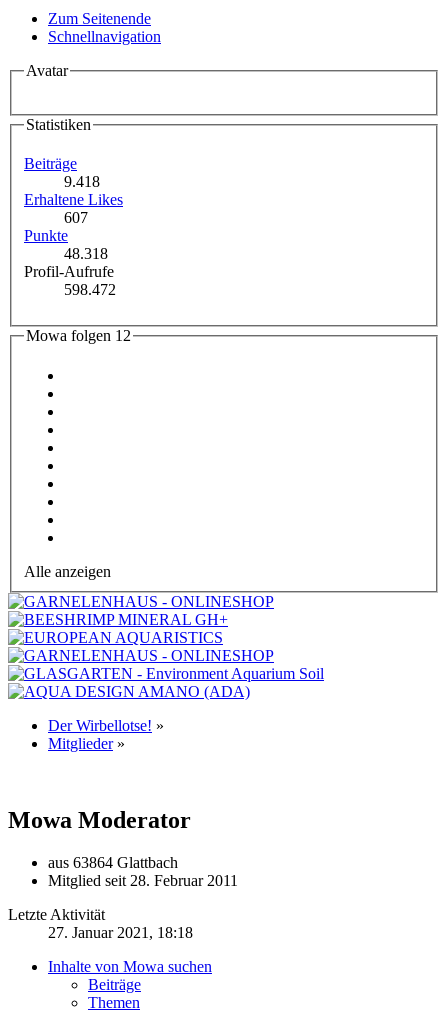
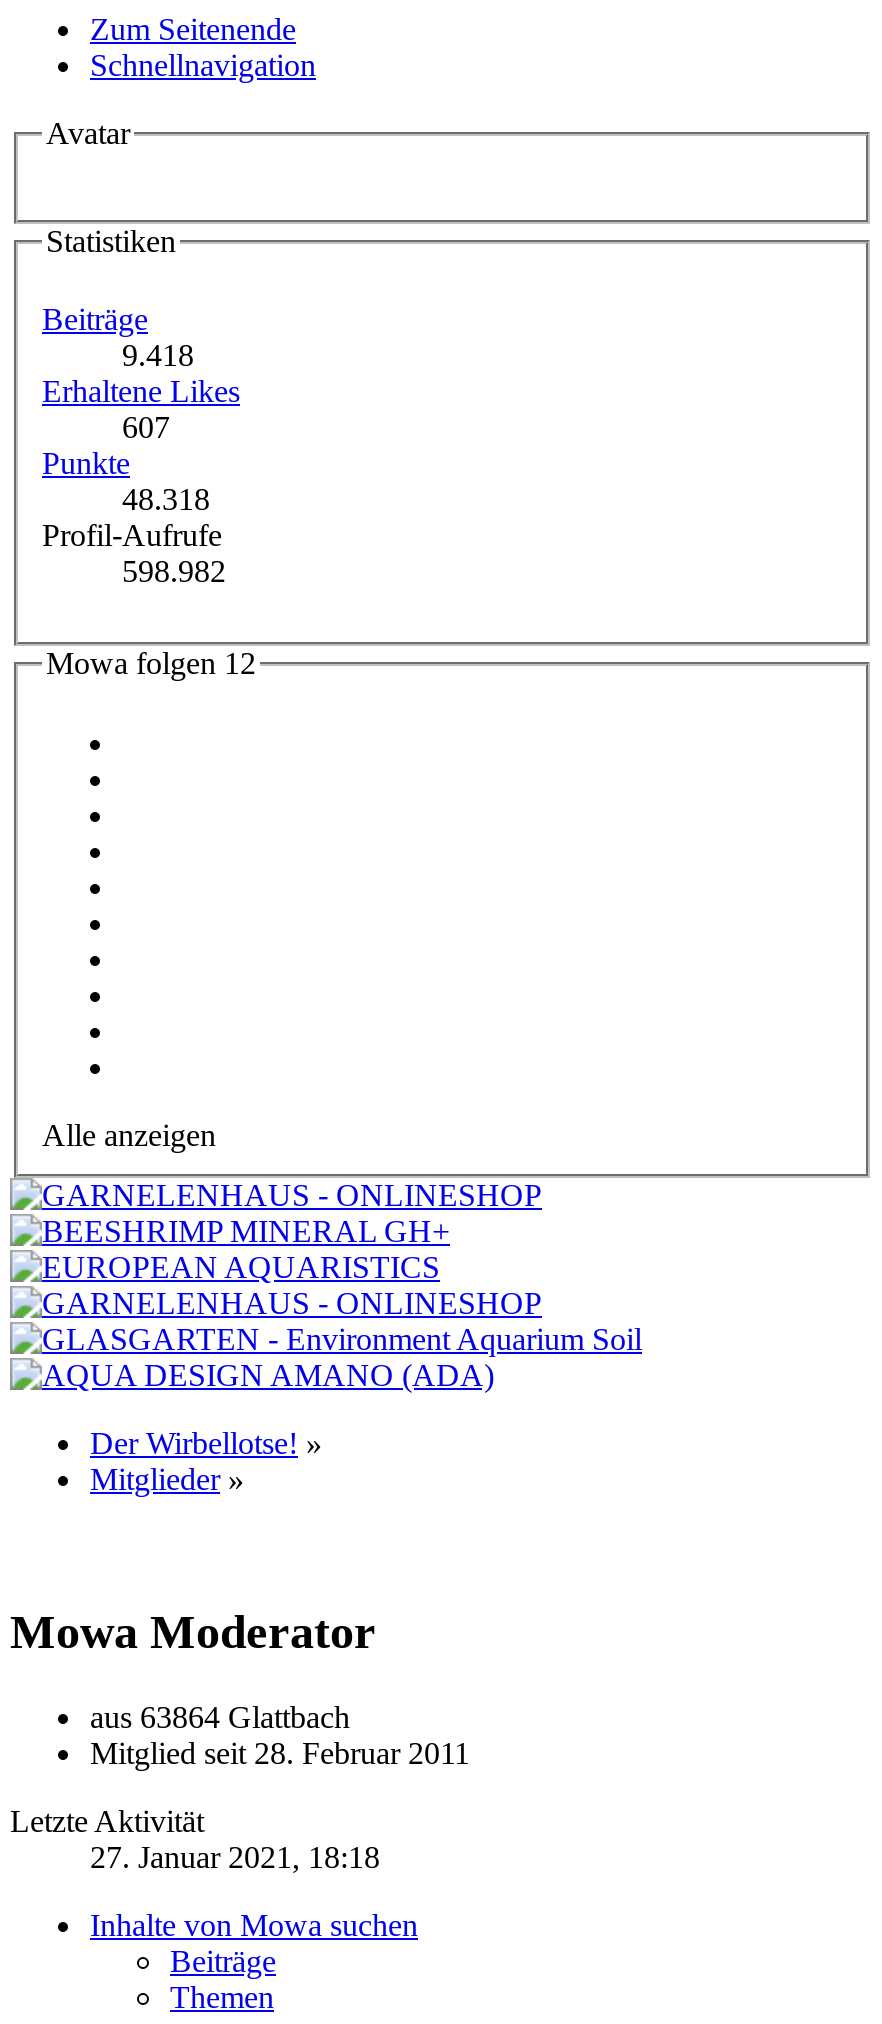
[64,281,116,298] 598.472 -> [122,554,226,588] 598.982

